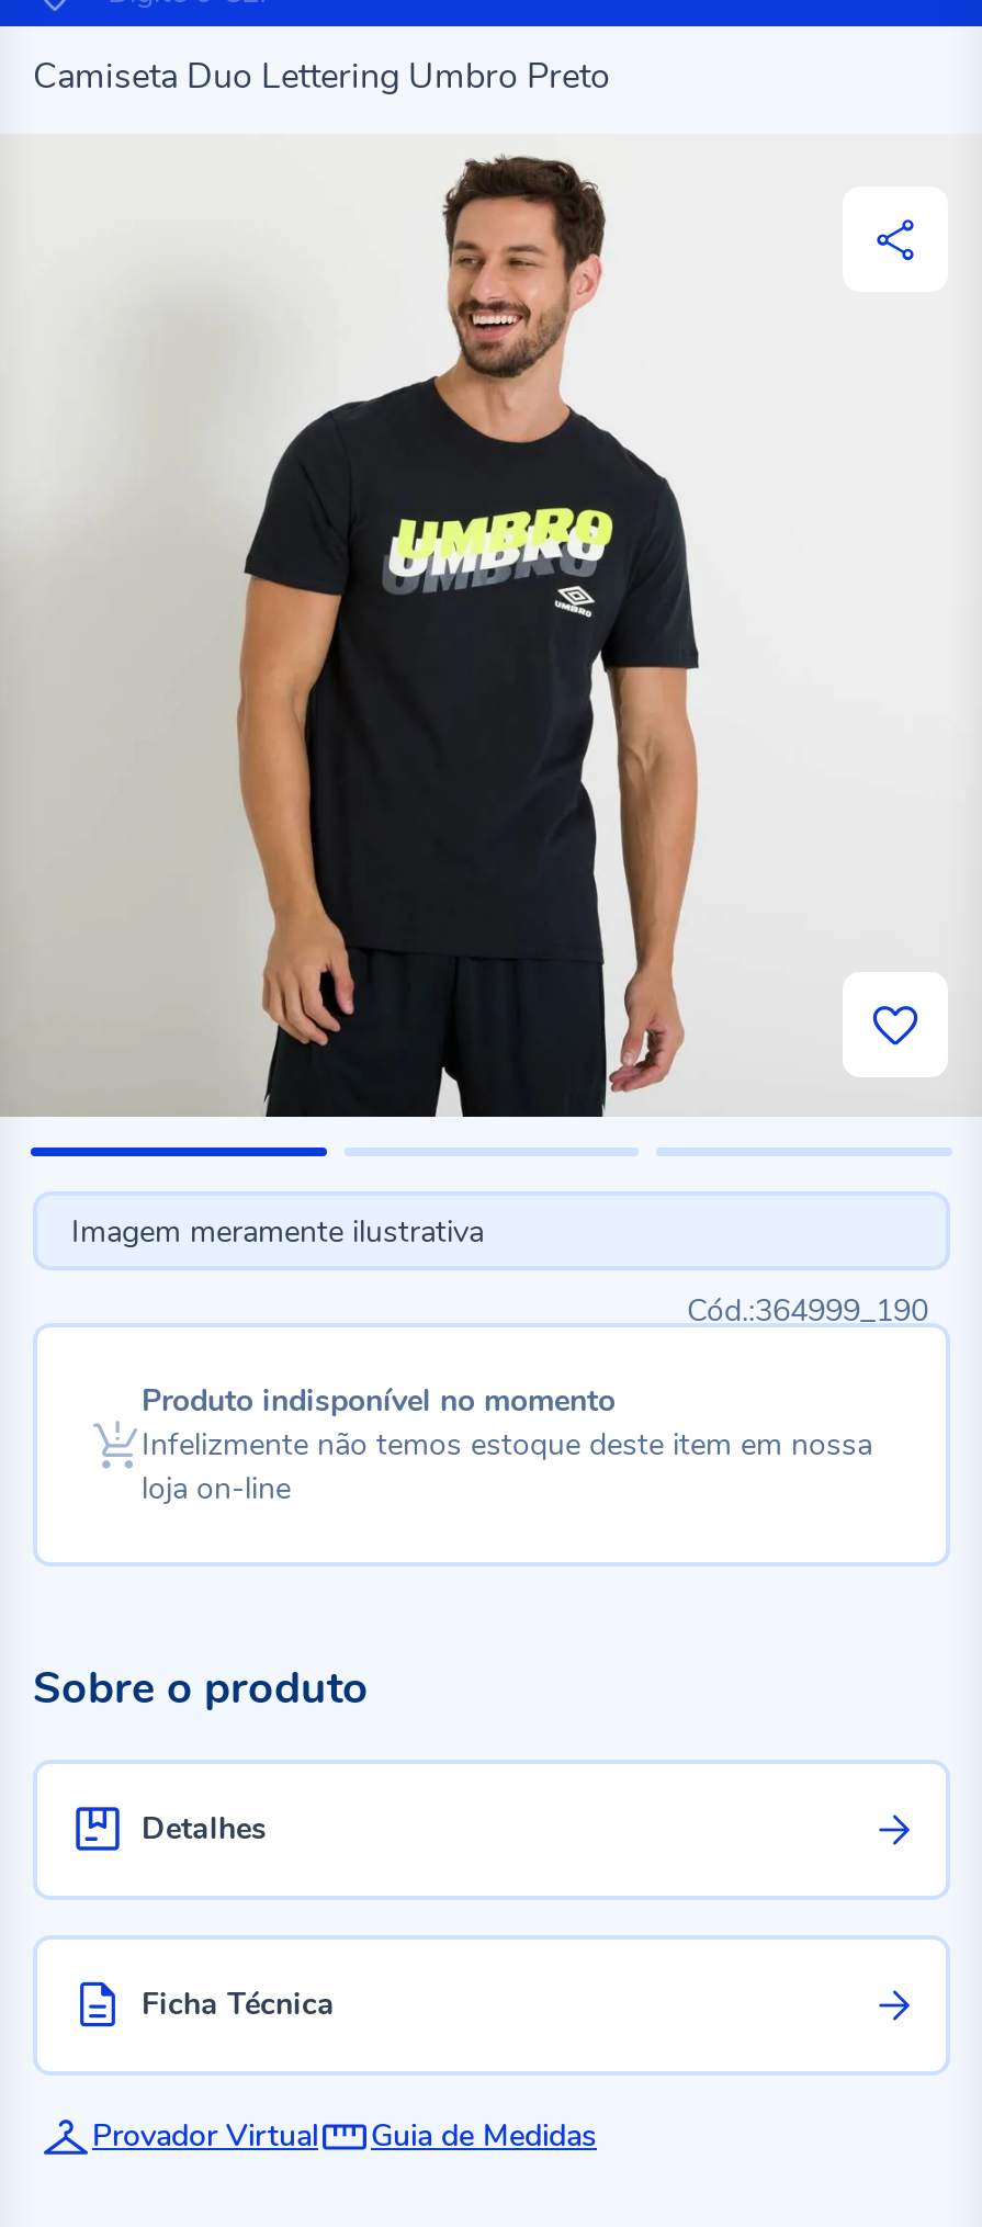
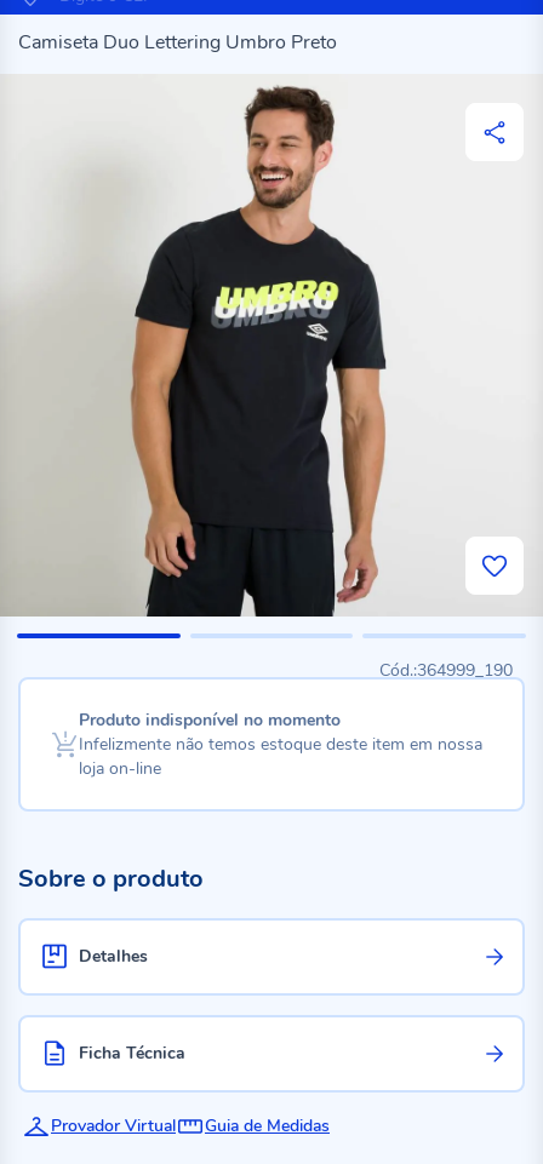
[71,1210,484,1252] Imagem meramente ilustrativa -> none

